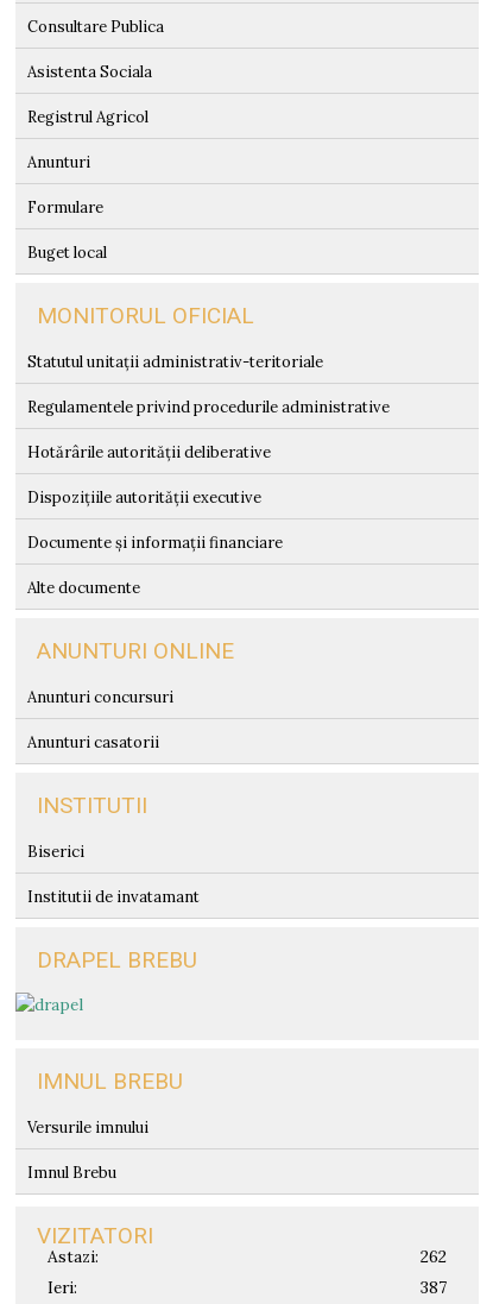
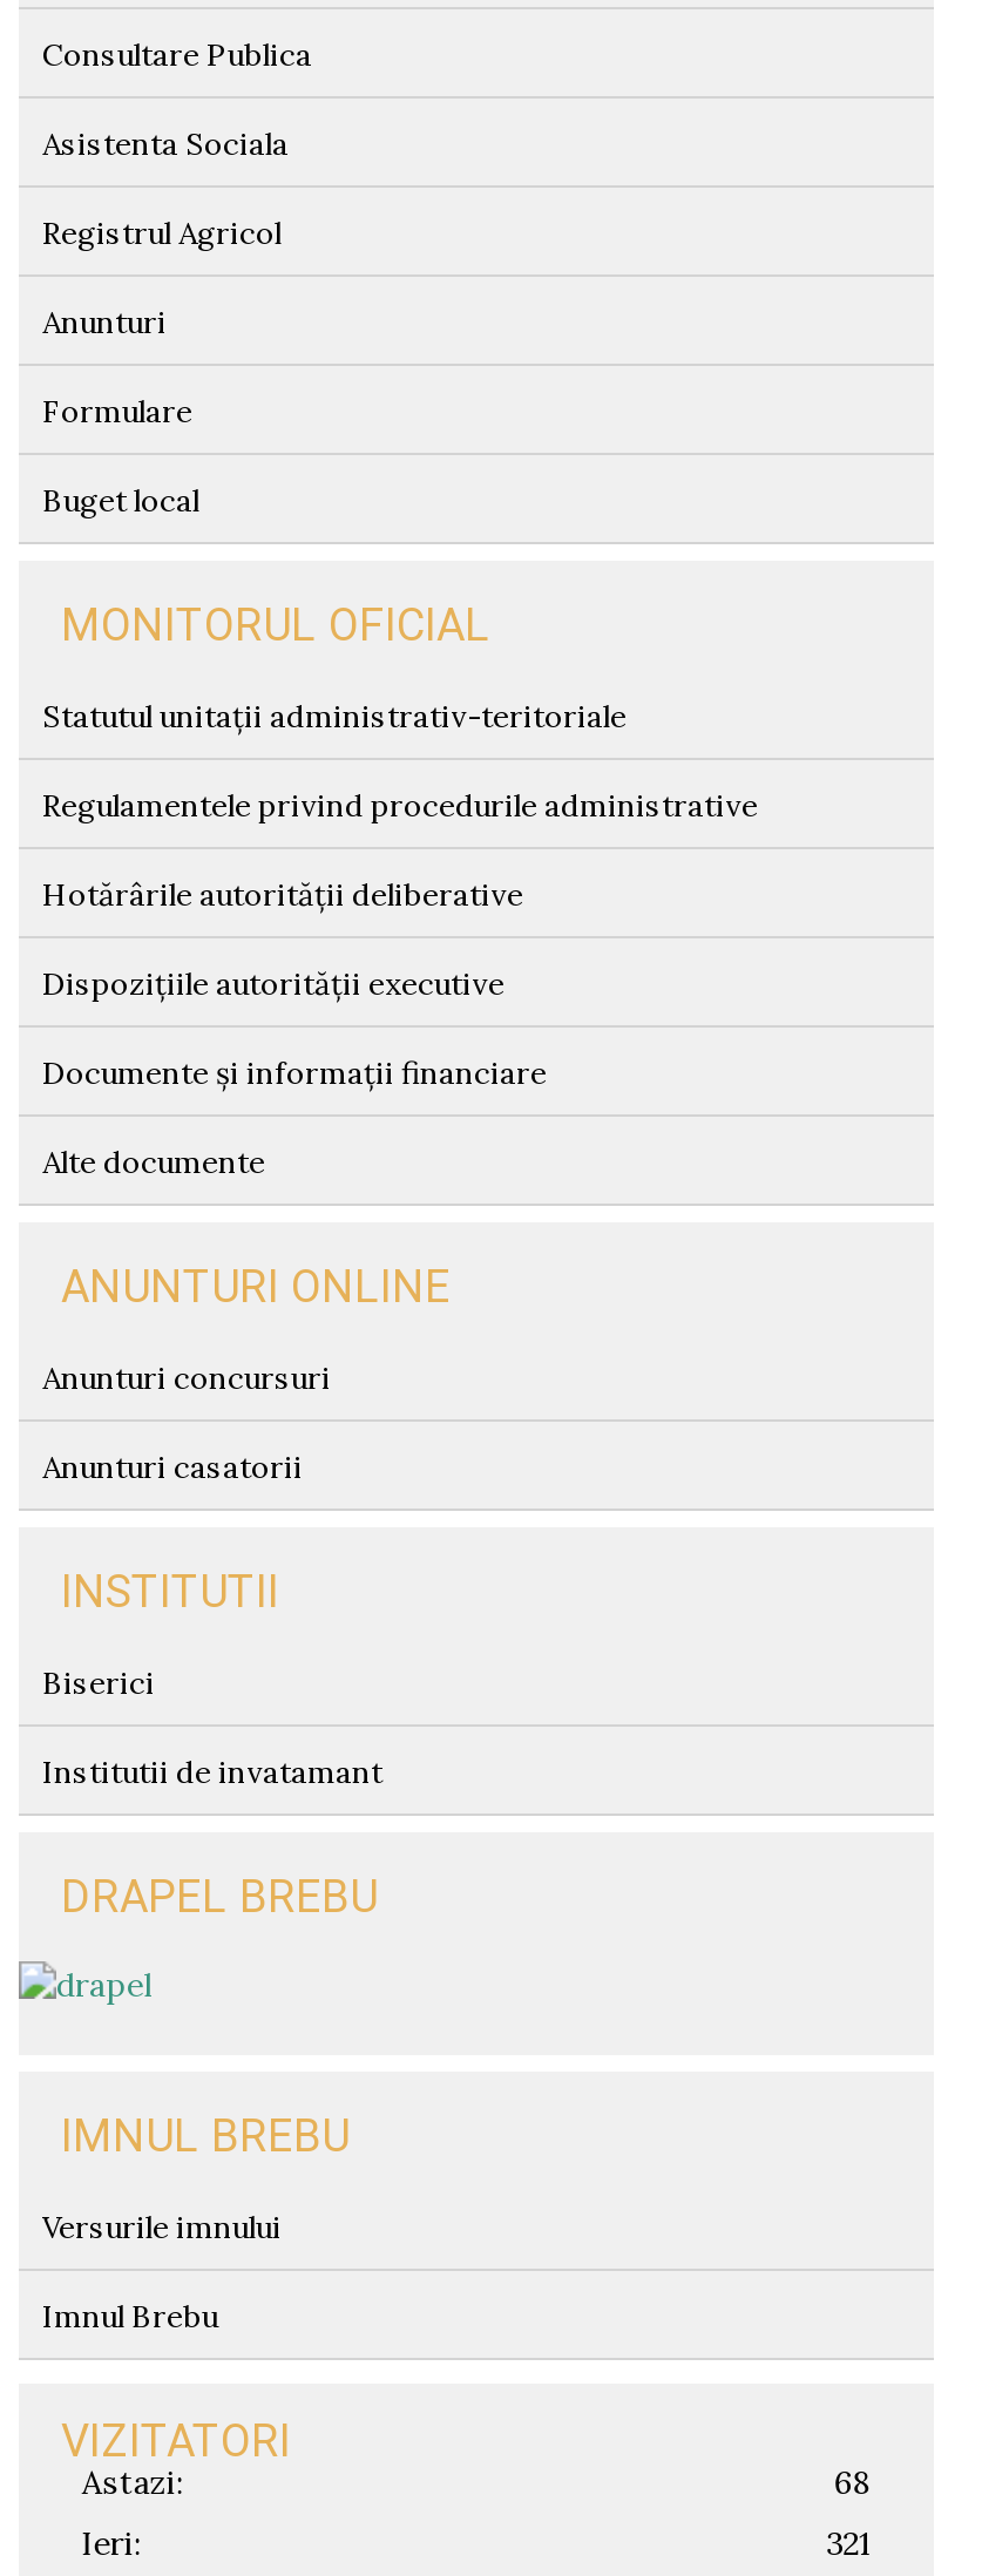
[421,1246,447,1267] 262 -> [833,2461,871,2503] 68
[421,1277,447,1298] 387 -> [826,2522,871,2564] 321

